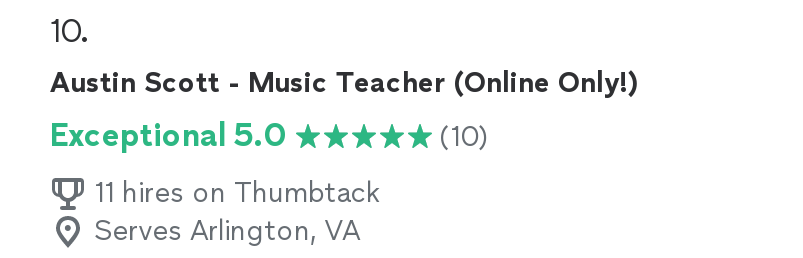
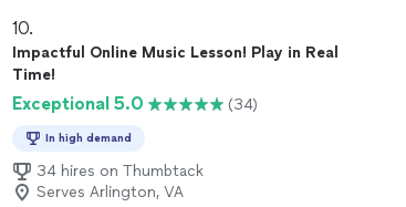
[50,66,638,100] Austin Scott - Music Teacher (Online Only!) -> [12,43,339,84] Impactful Online Music Lesson! Play in Real | Time!
[94,119,488,210] (10) | 11 hires on Thumbtack -> [37,95,258,180] (34) | In high demand | 34 hires on Thumbtack

